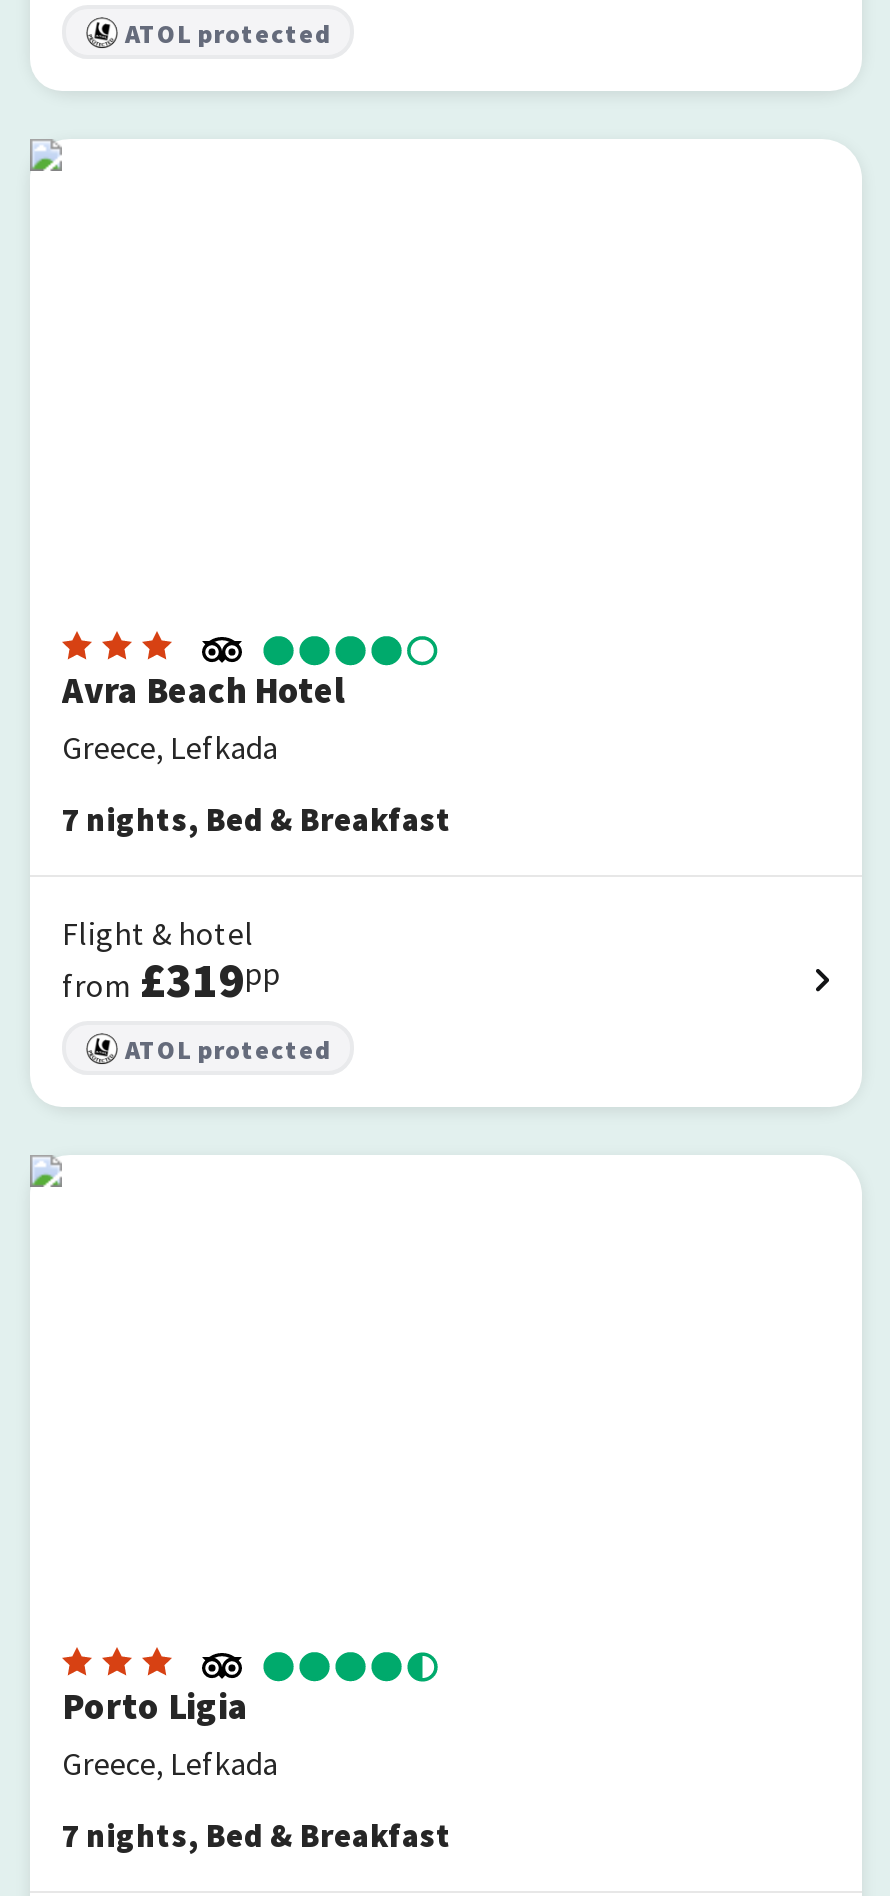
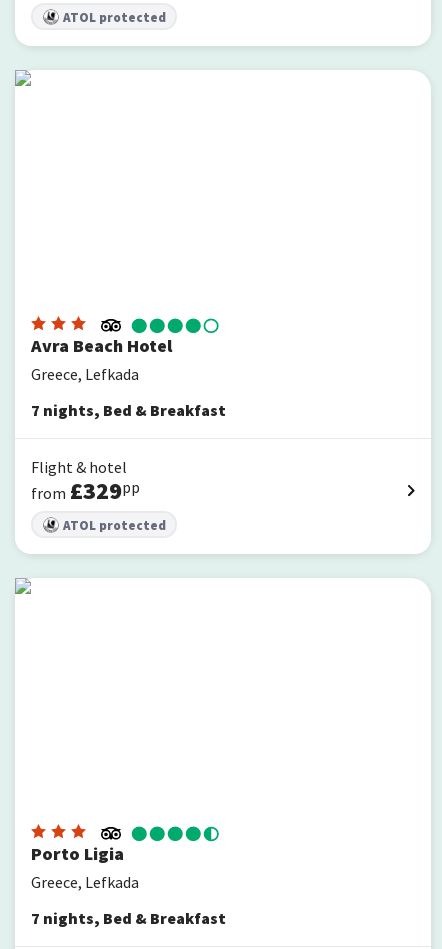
[62,949,280,1011] from £319pp -> [31,475,140,506] from £329pp

